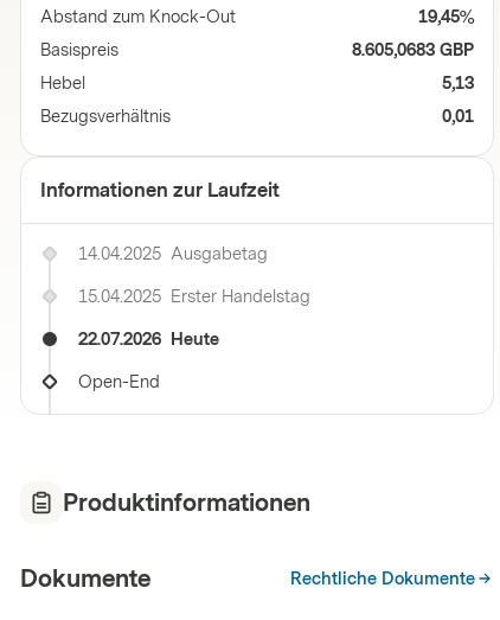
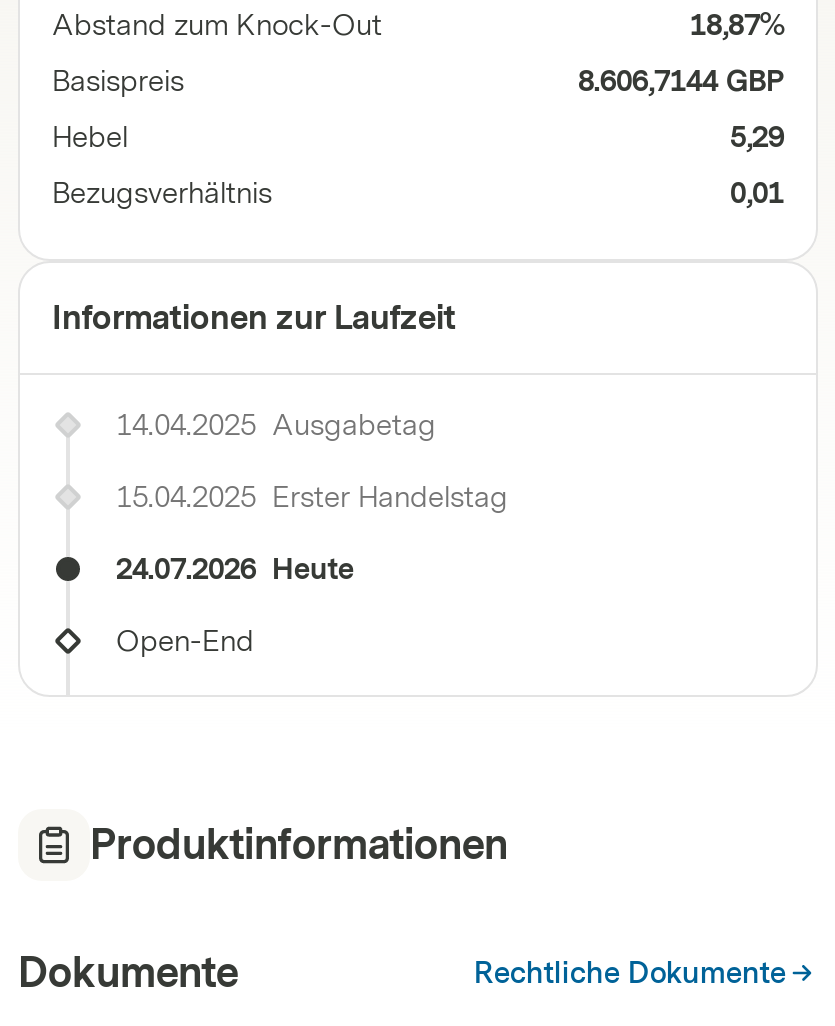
[418,7,474,27] 19,45% -> [690,9,784,43] 18,87%
[352,40,474,60] 8.605,0683 GBP -> [578,65,784,99] 8.606,7144 GBP
[442,73,474,94] 5,13 -> [730,121,784,155] 5,29
[78,330,219,350] 22.07.2026 Heute -> [116,553,354,587] 24.07.2026 Heute

